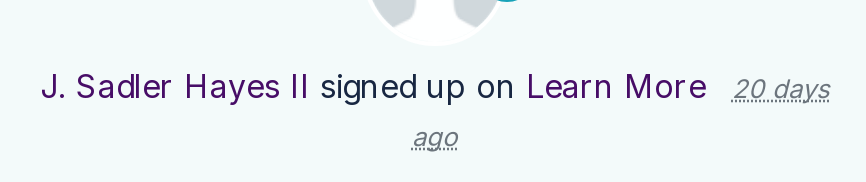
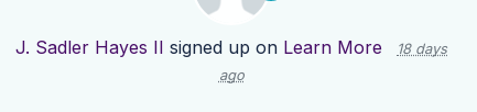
[40,67,830,107] J. Sadler Hayes II signed up on Learn More 20 days -> [15,37,447,59] J. Sadler Hayes II signed up on Learn More 18 days

